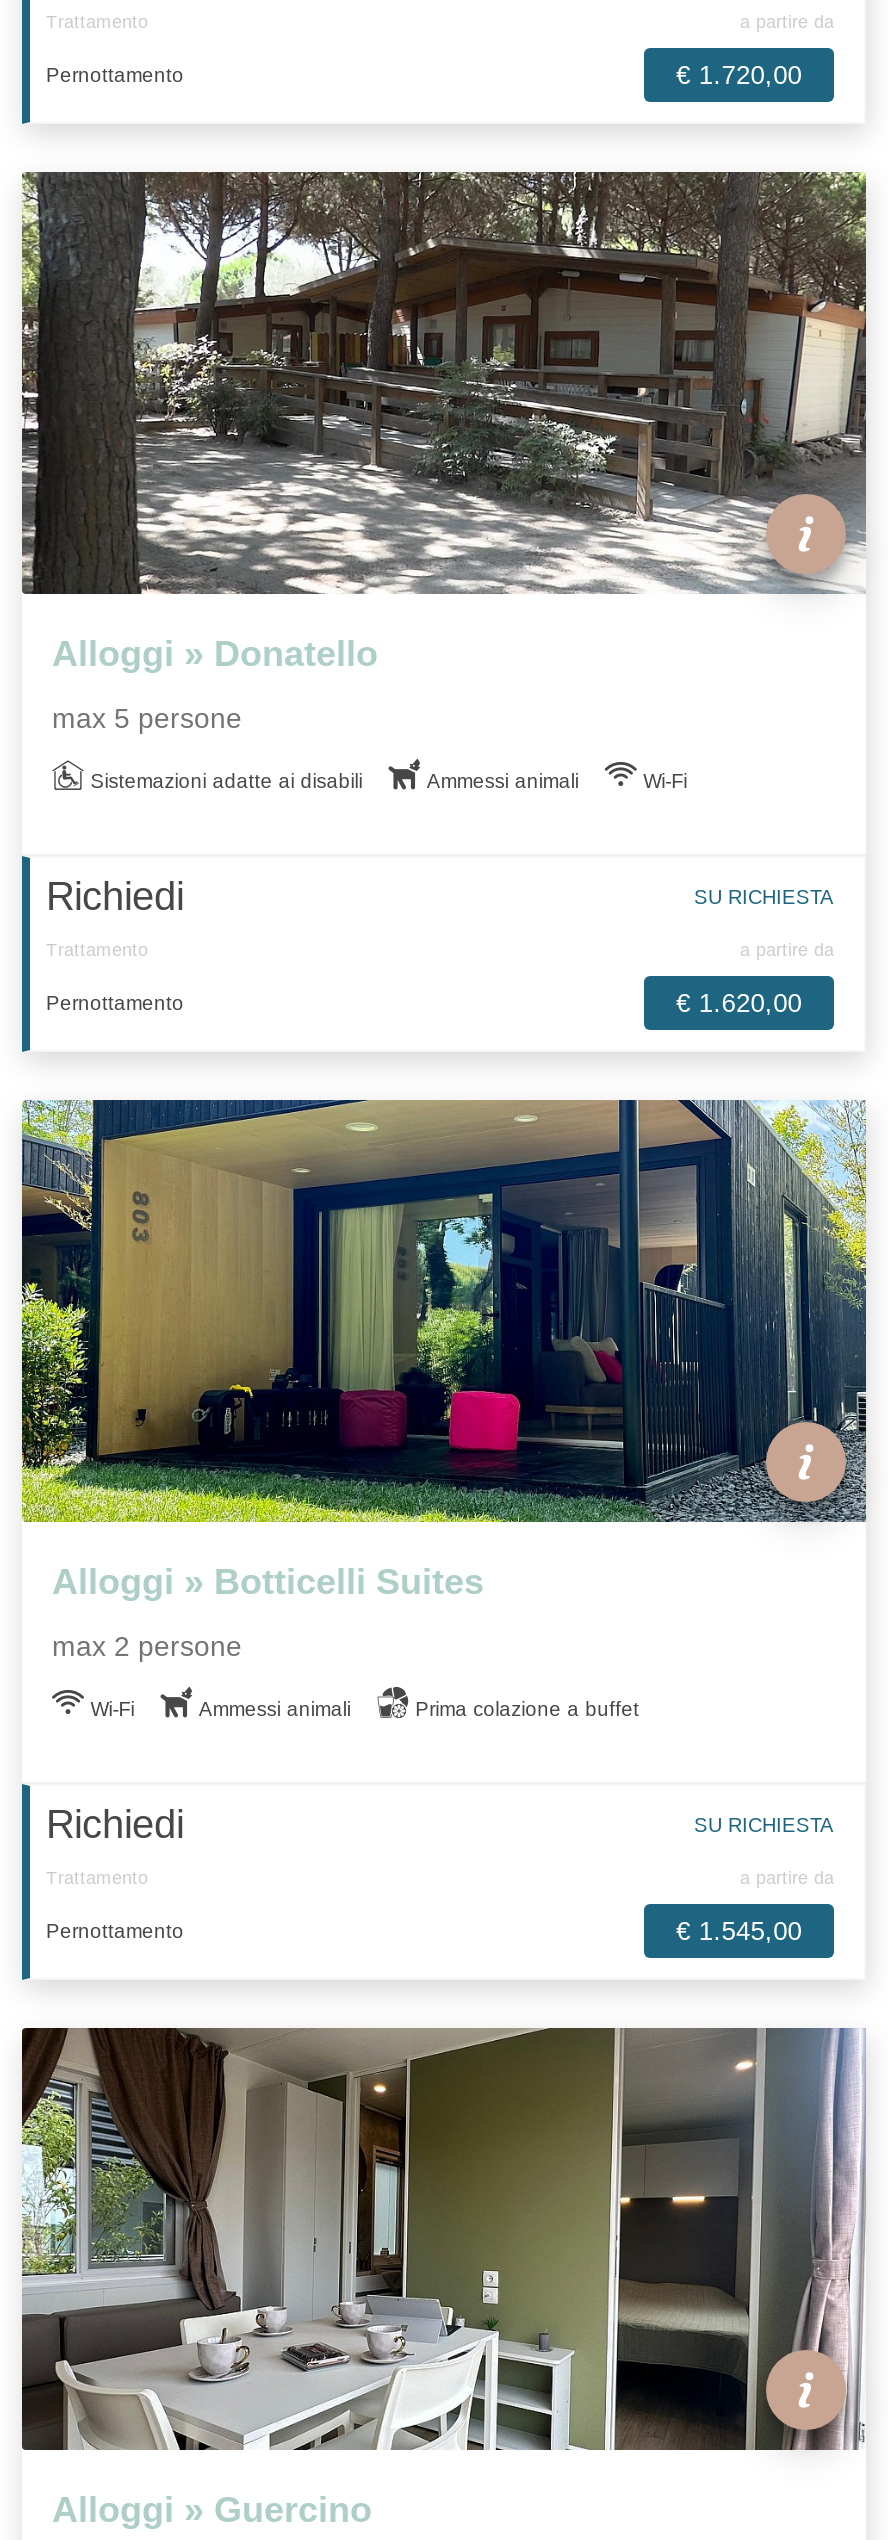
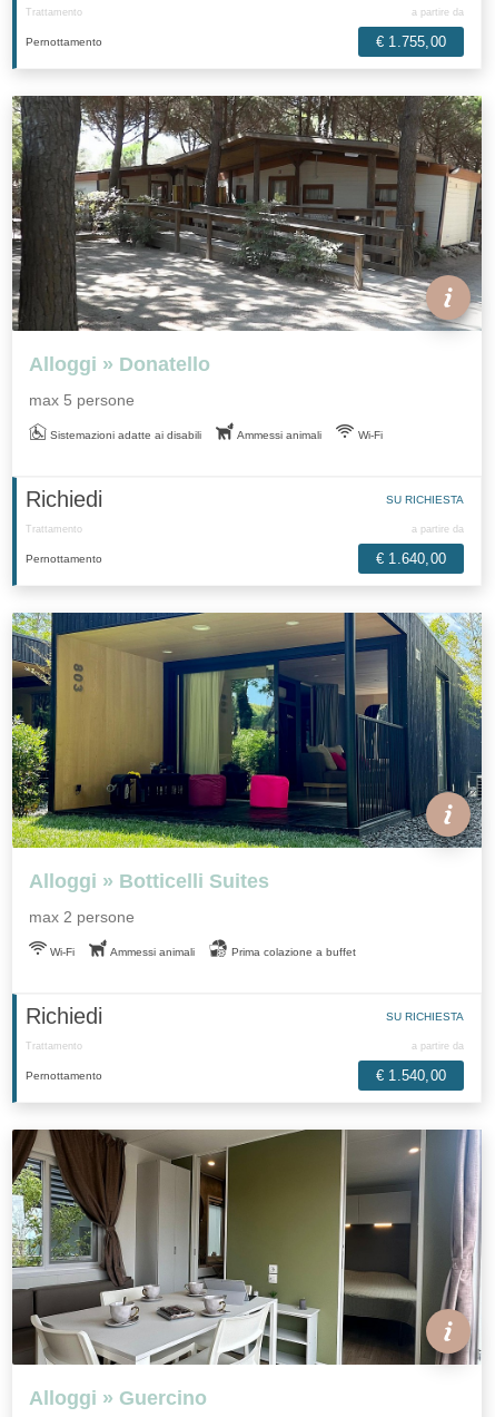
[676,60,802,90] € 1.720,00 -> [376,33,446,50] € 1.755,00
[676,988,802,1018] € 1.620,00 -> [376,550,446,567] € 1.640,00
[676,1916,802,1946] € 1.545,00 -> [376,1067,446,1084] € 1.540,00

